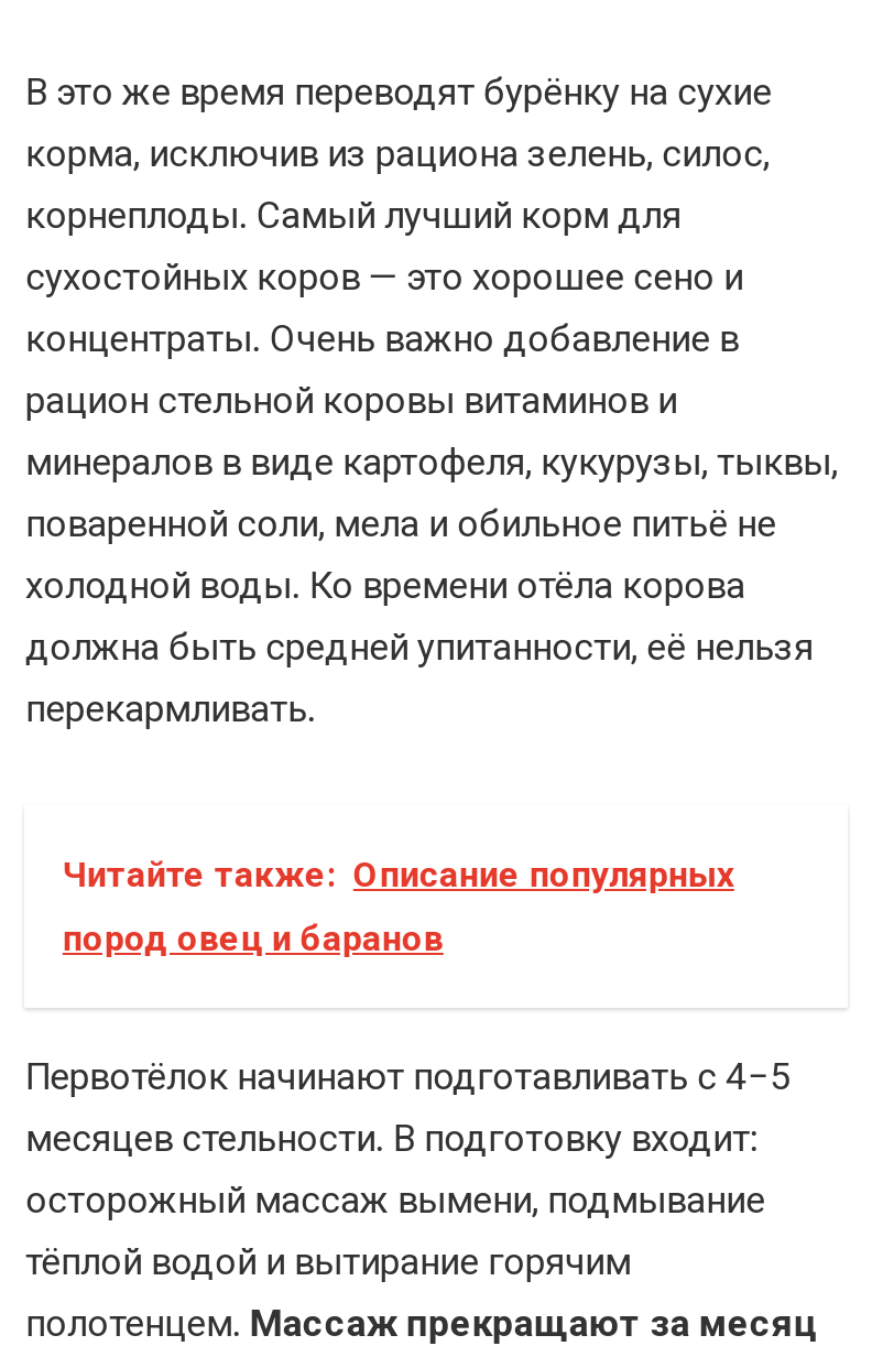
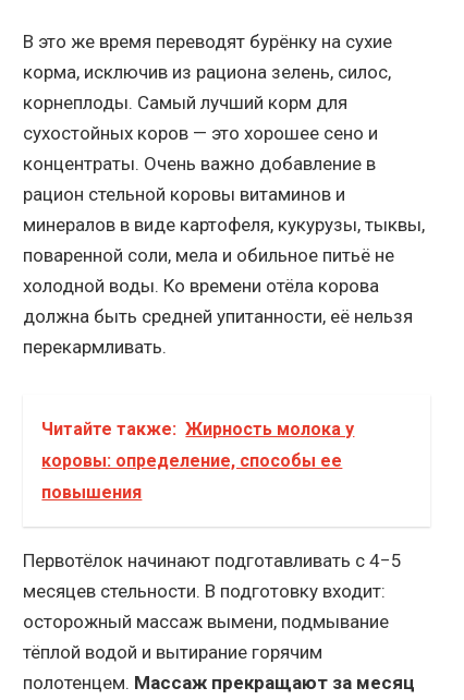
[63,853,734,959] Читайте также: Описание популярных | пород овец и баранов -> [42,418,354,502] Читайте также: Жирность молока у | коровы: определение, способы ее | повышения

